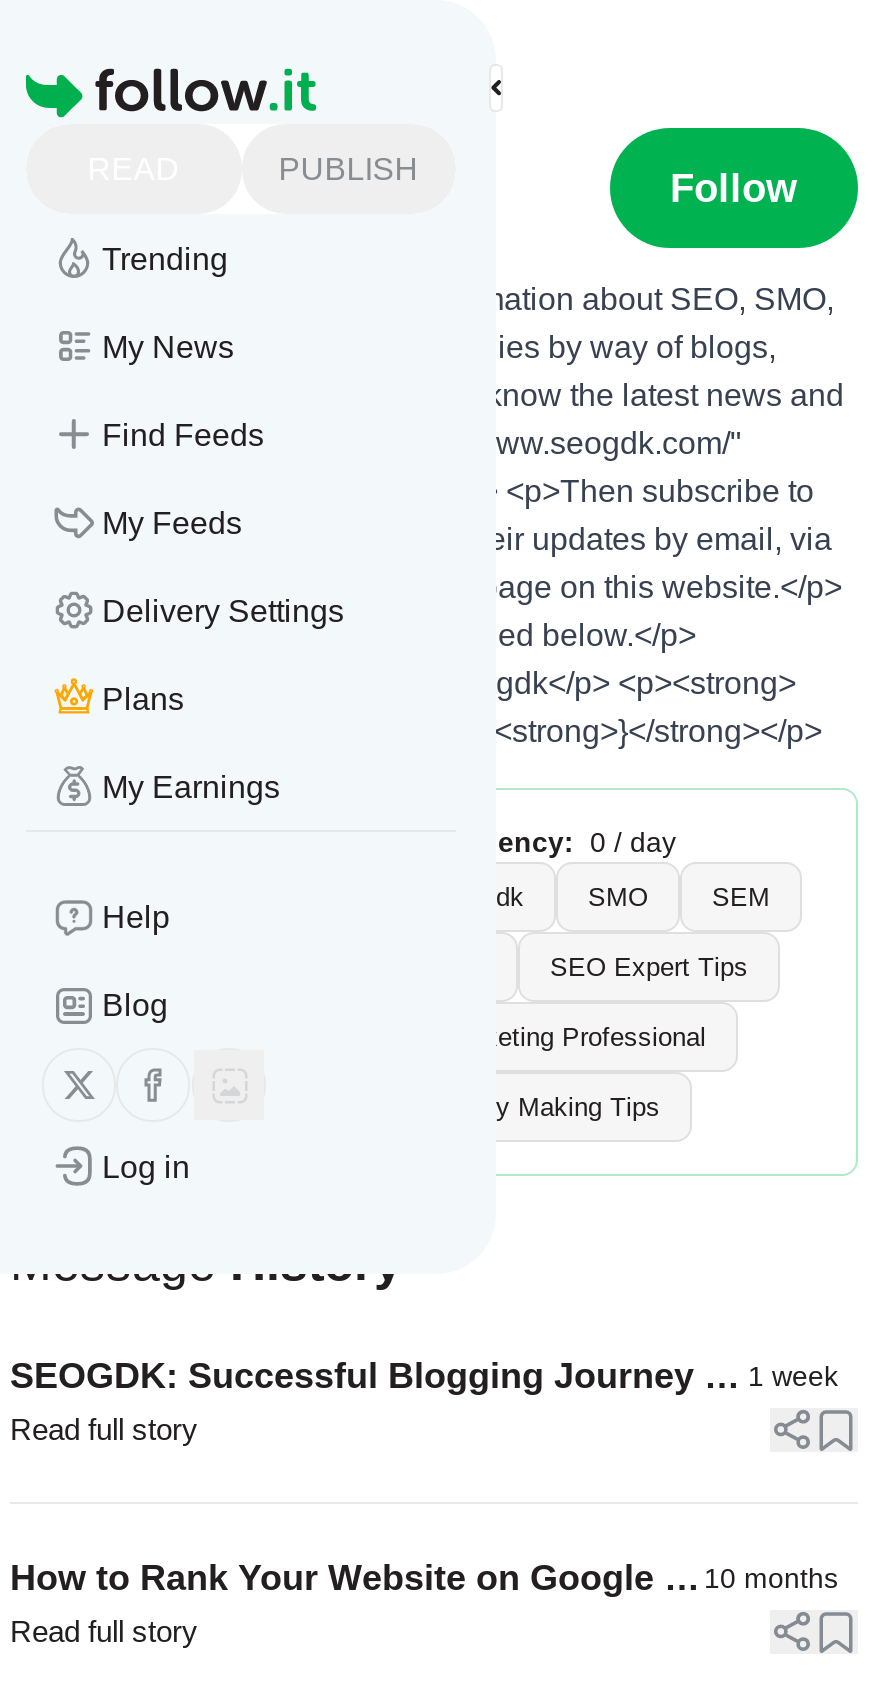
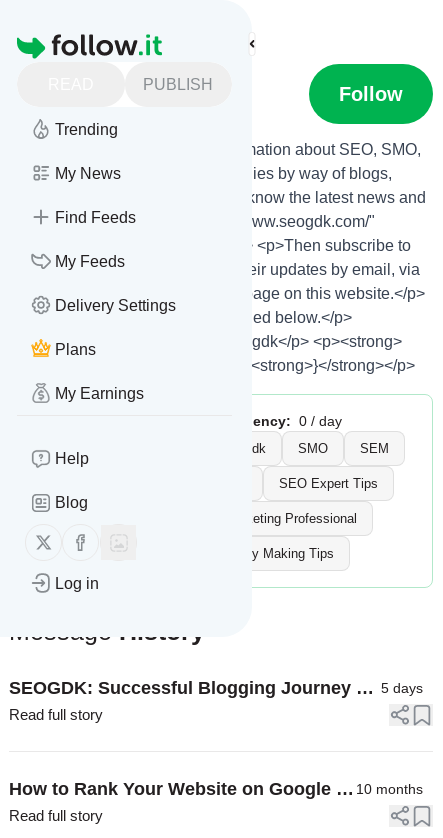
[748,1360,838,1392] 1 week -> [381,680,423,696] 5 days

